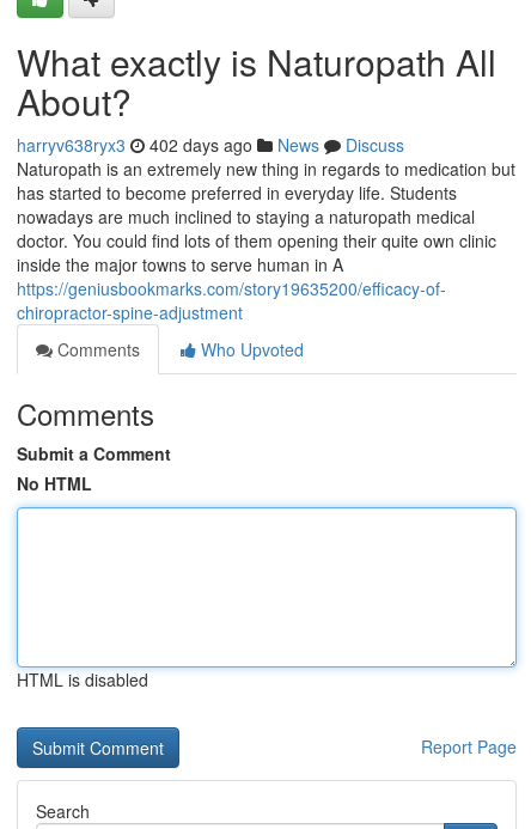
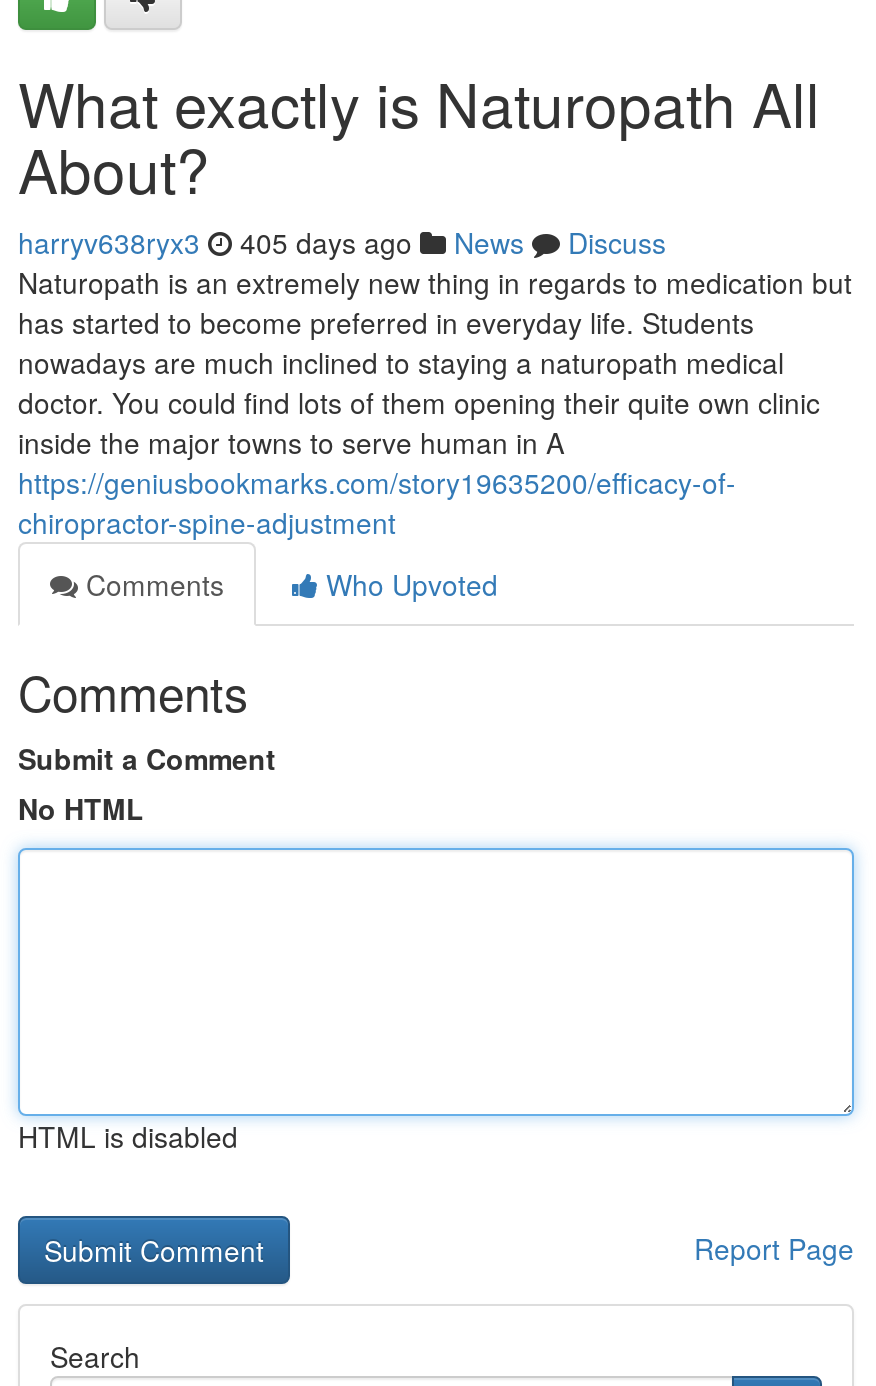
[17,133,404,157] harryv638ryx3 402 days ago News Discuss -> [18,222,666,262] harryv638ryx3 405 days ago News Discuss

